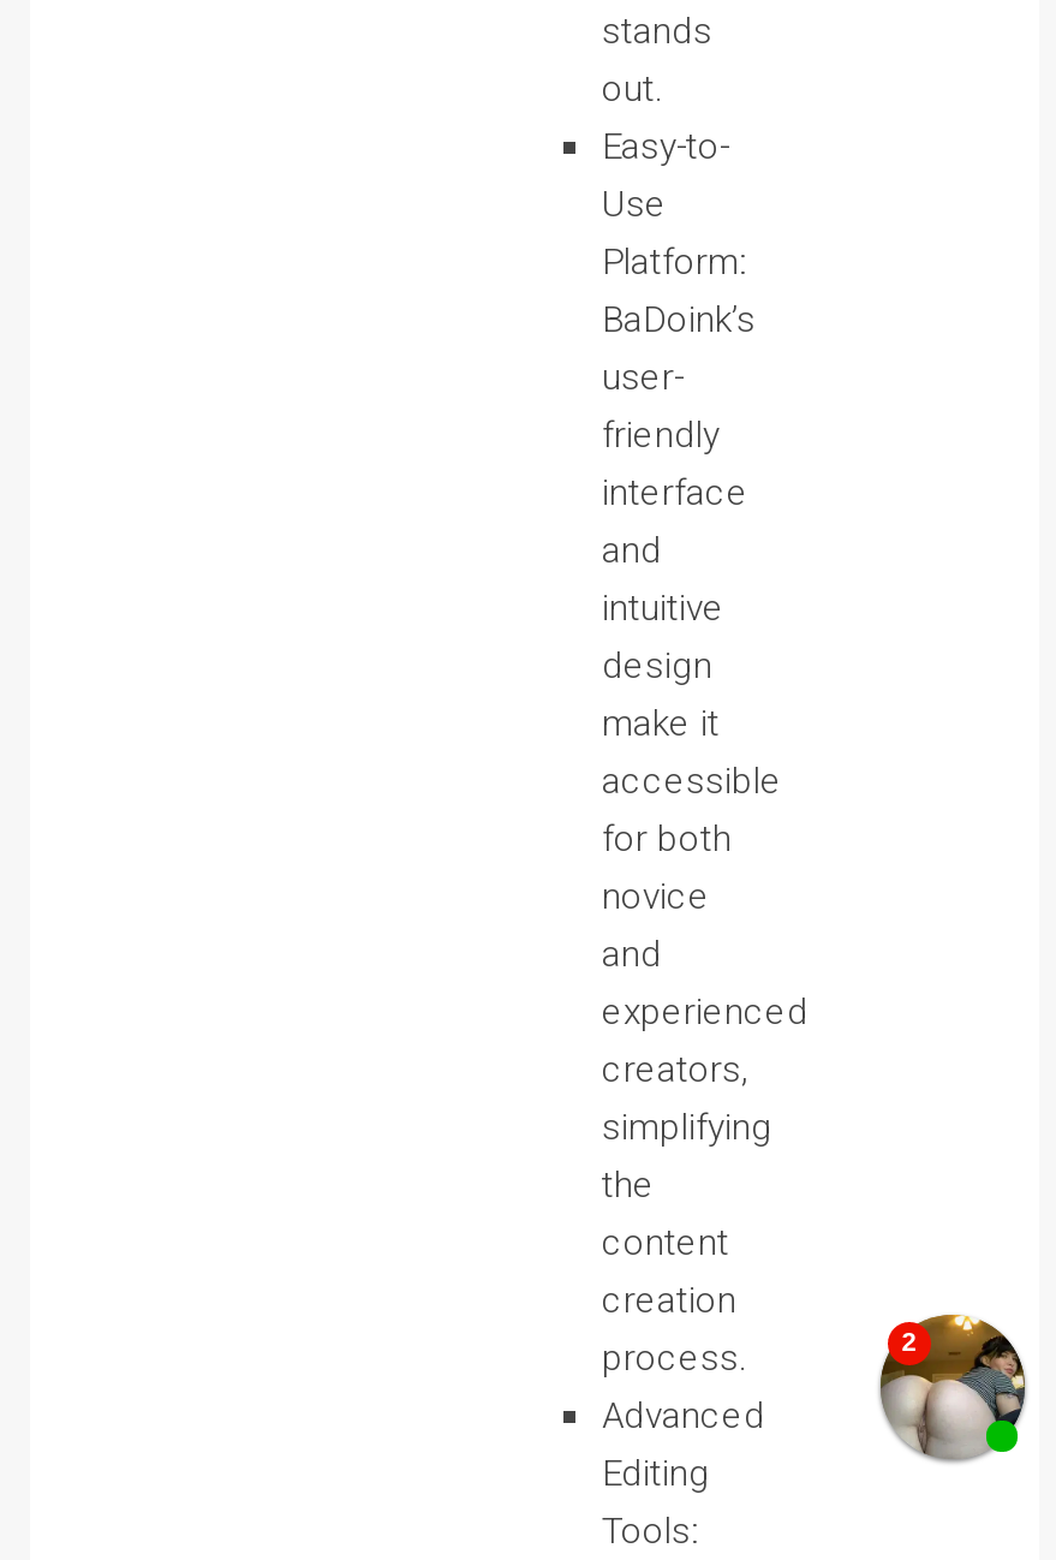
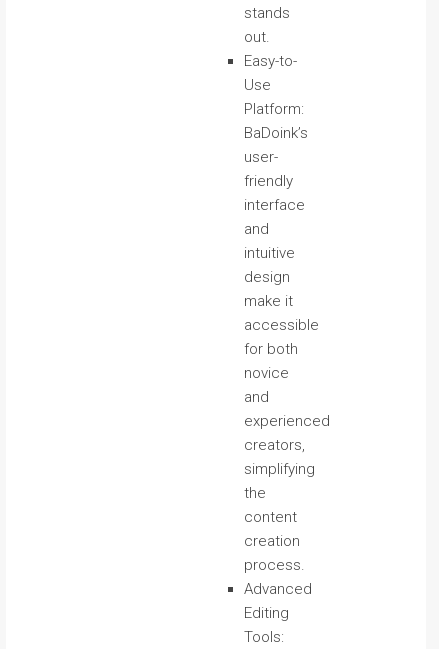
[876,1312,1030,1466] [image] -> none

